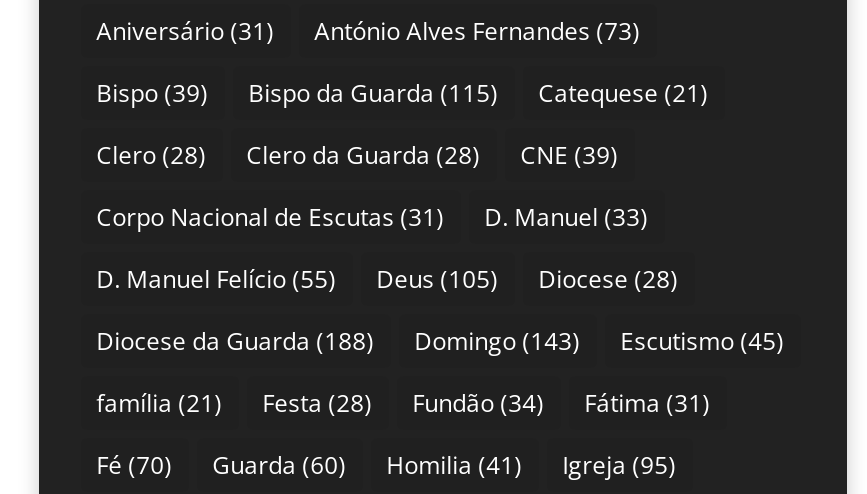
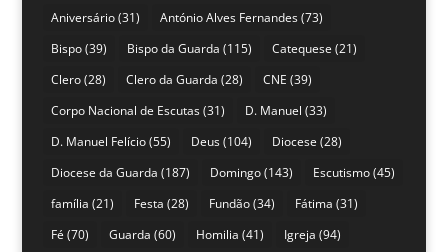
[96,262,678,296] D. Manuel Felício (55) Deus (105) Diocese (28) -> [51,133,342,150] D. Manuel Felício (55) Deus (104) Diocese (28)
[96,324,374,358] Diocese da Guarda (188) -> [51,164,190,181] Diocese da Guarda (187)
[96,448,676,482] Fé (70) Guarda (60) Homilia (41) Igreja (95) -> [51,226,341,243] Fé (70) Guarda (60) Homilia (41) Igreja (94)

